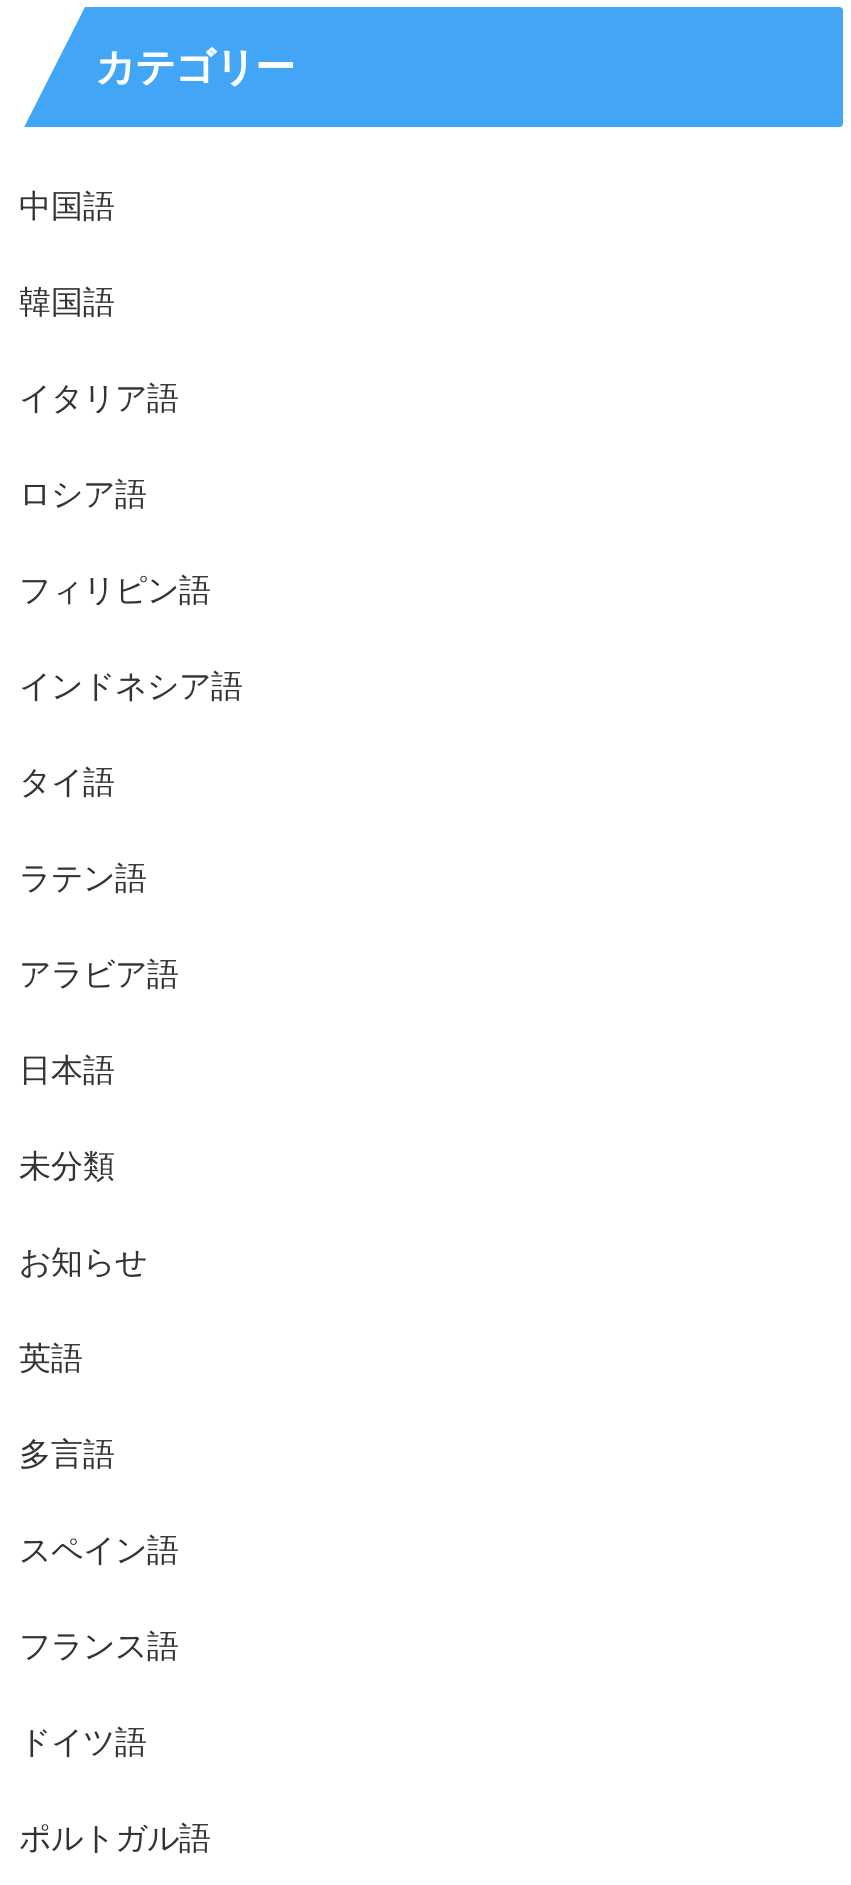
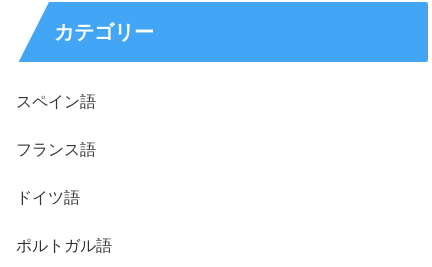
[19,189,243,1471] 中国語 | 韓国語 | イタリア語 | ロシア語 | フィリピン語 | インドネシア語 | タイ語 | ラテン語 | アラビア語 | 日本語 | 未分類 | お知らせ | 英語 | 多言語 -> none

